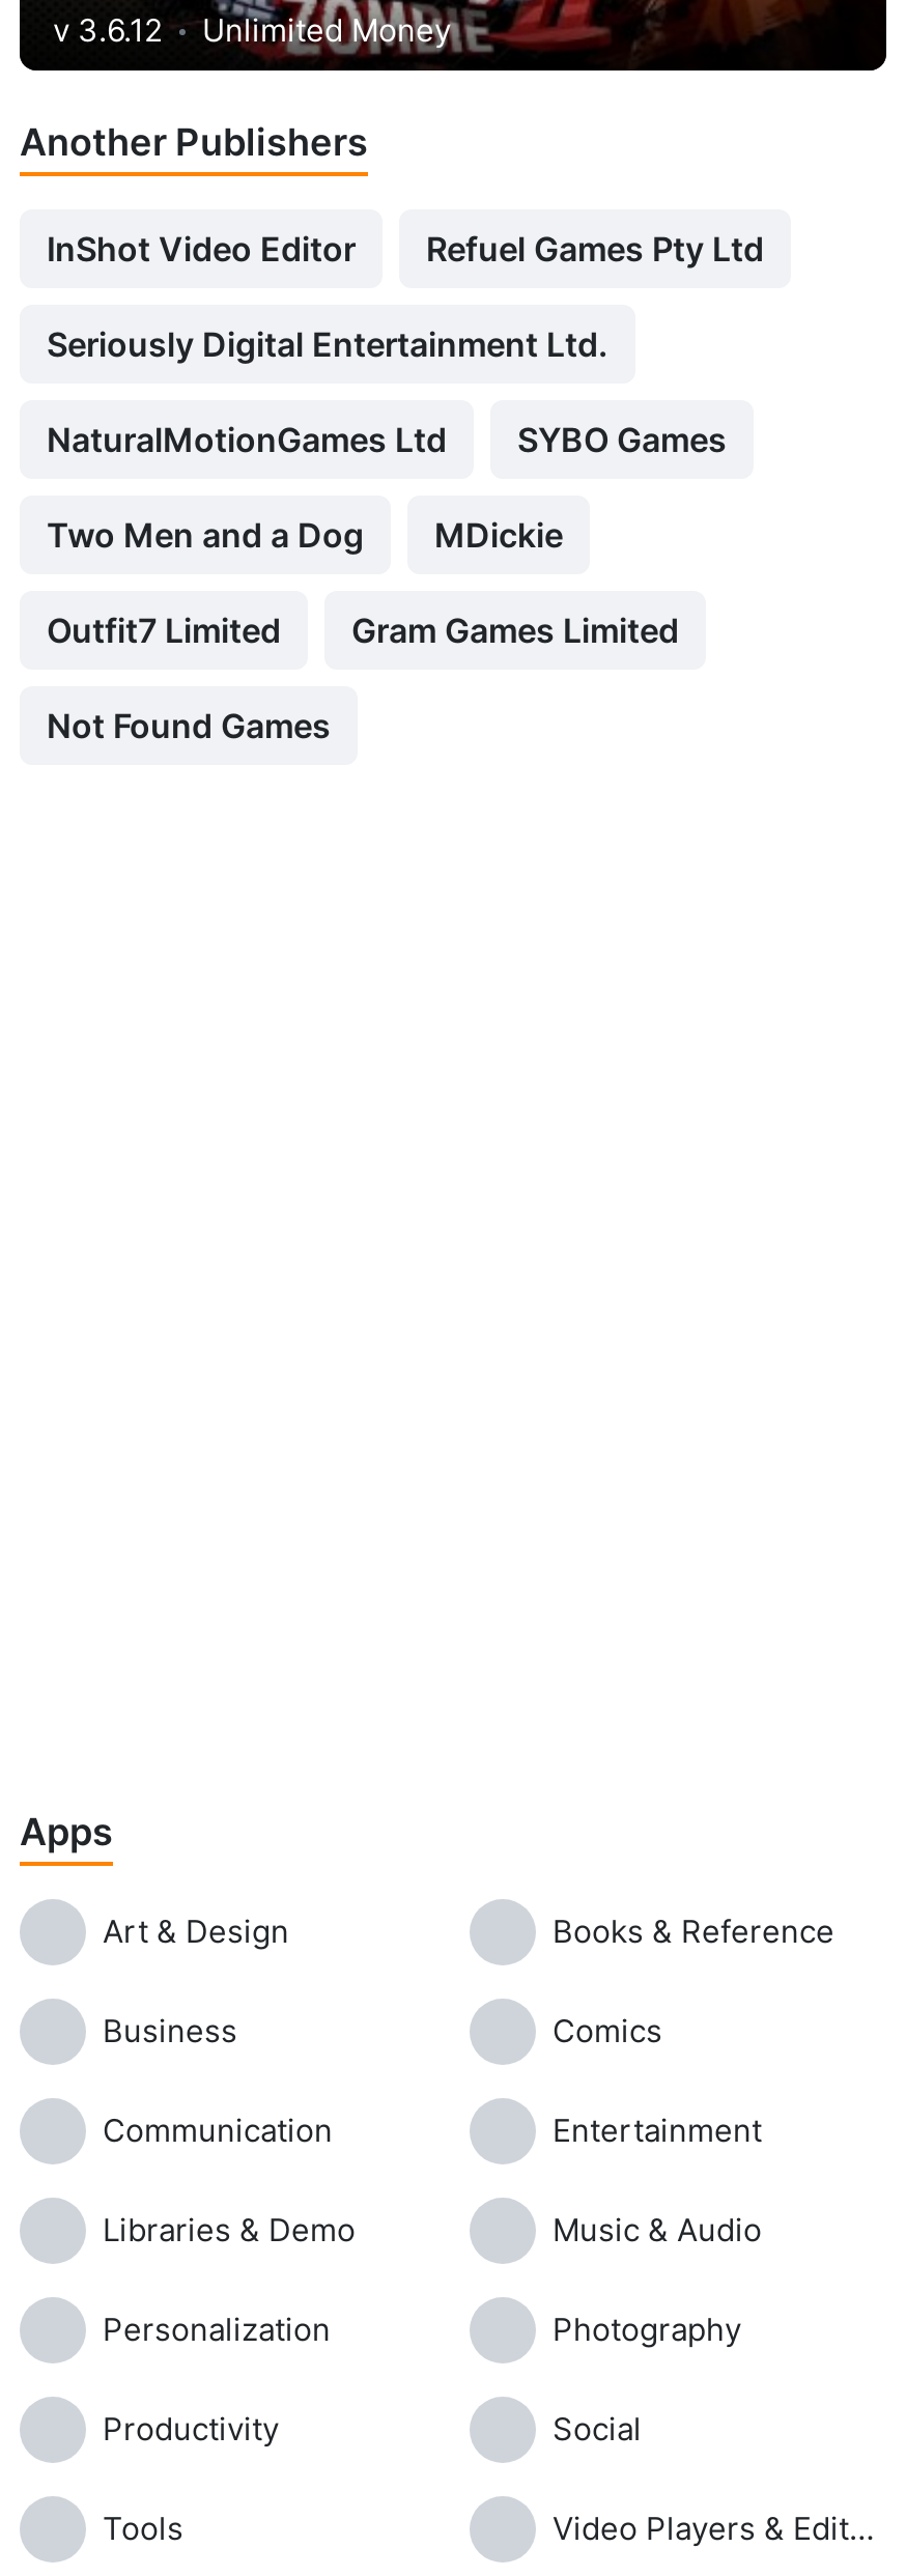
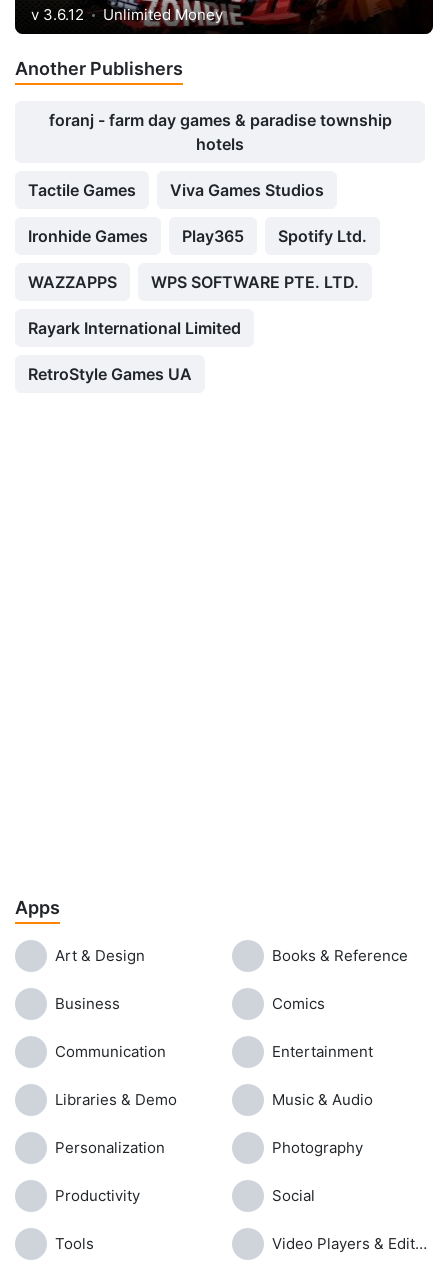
[47,228,764,270] InShot Video Editor | Refuel Games Pty Ltd -> [48,110,391,154] foranj - farm day games & paradise township | hotels
[47,323,608,365] Seriously Digital Entertainment Ltd. -> [28,180,324,200] Tactile Games | Viva Games Studios
[47,419,727,460] NaturalMotionGames Ltd | SYBO Games -> [28,226,367,246] Ironhide Games | Play365 | Spotify Ltd.
[47,514,563,556] Two Men and a Dog | MDickie -> [28,272,359,292] WAZZAPPS | WPS SOFTWARE PTE. LTD.
[47,610,679,651] Outfit7 Limited | Gram Games Limited -> [28,318,241,338] Rayark International Limited
[47,705,331,746] Not Found Games -> [28,364,192,384] RetroStyle Games UA

